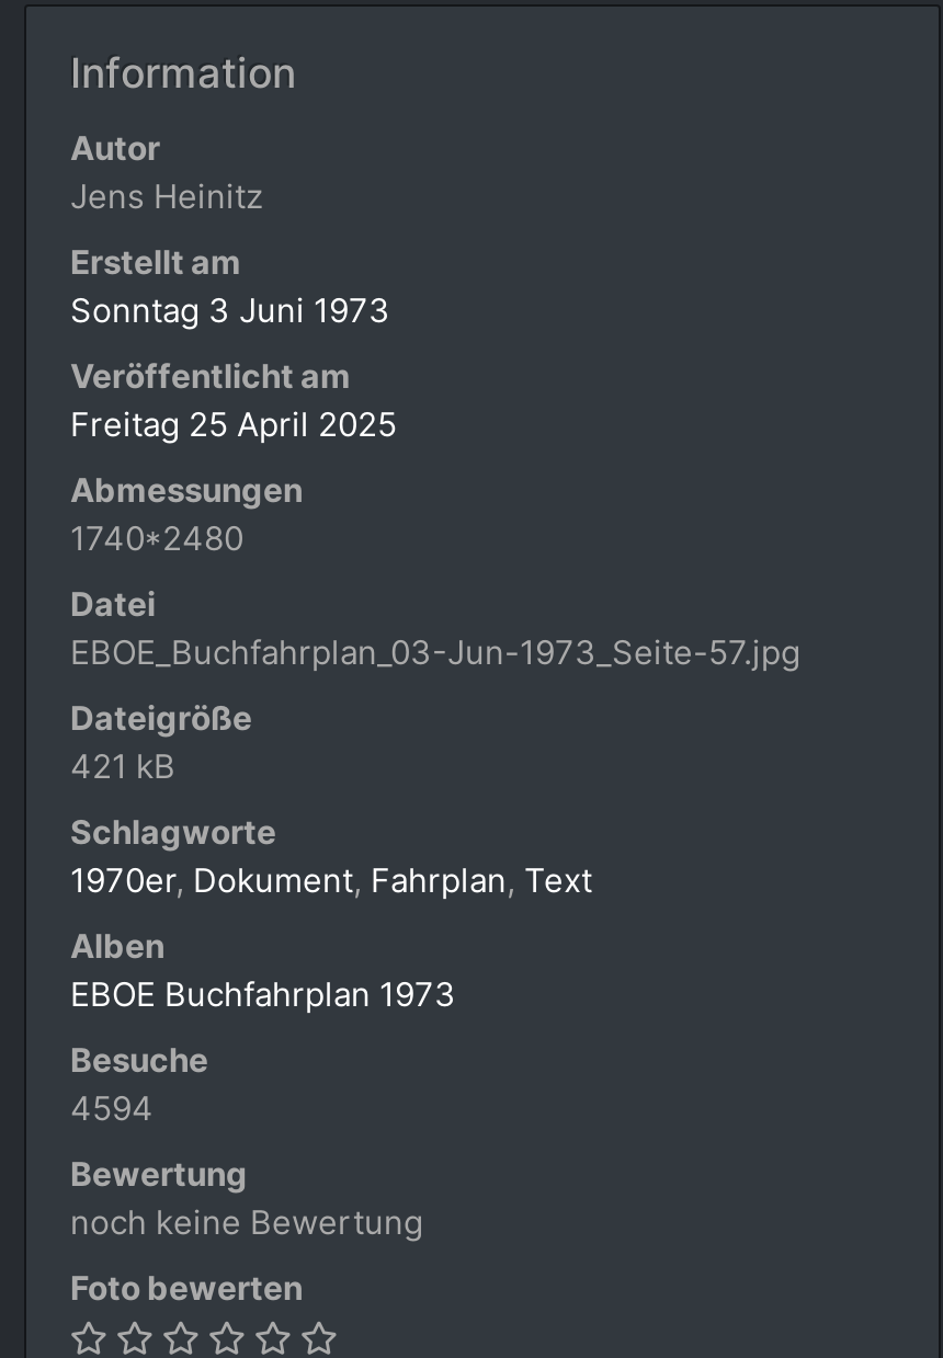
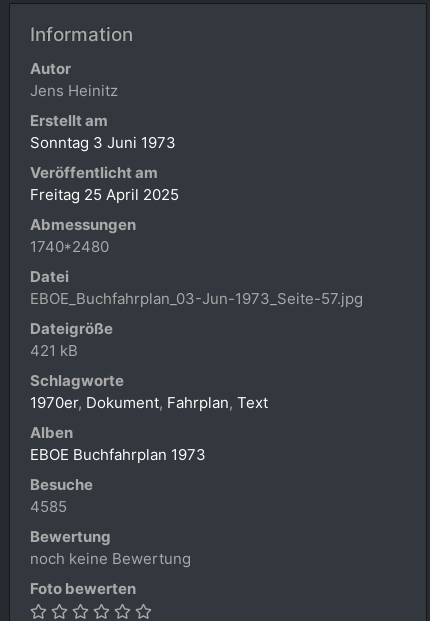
[70,1088,154,1130] 4594 -> [30,497,67,516] 4585

